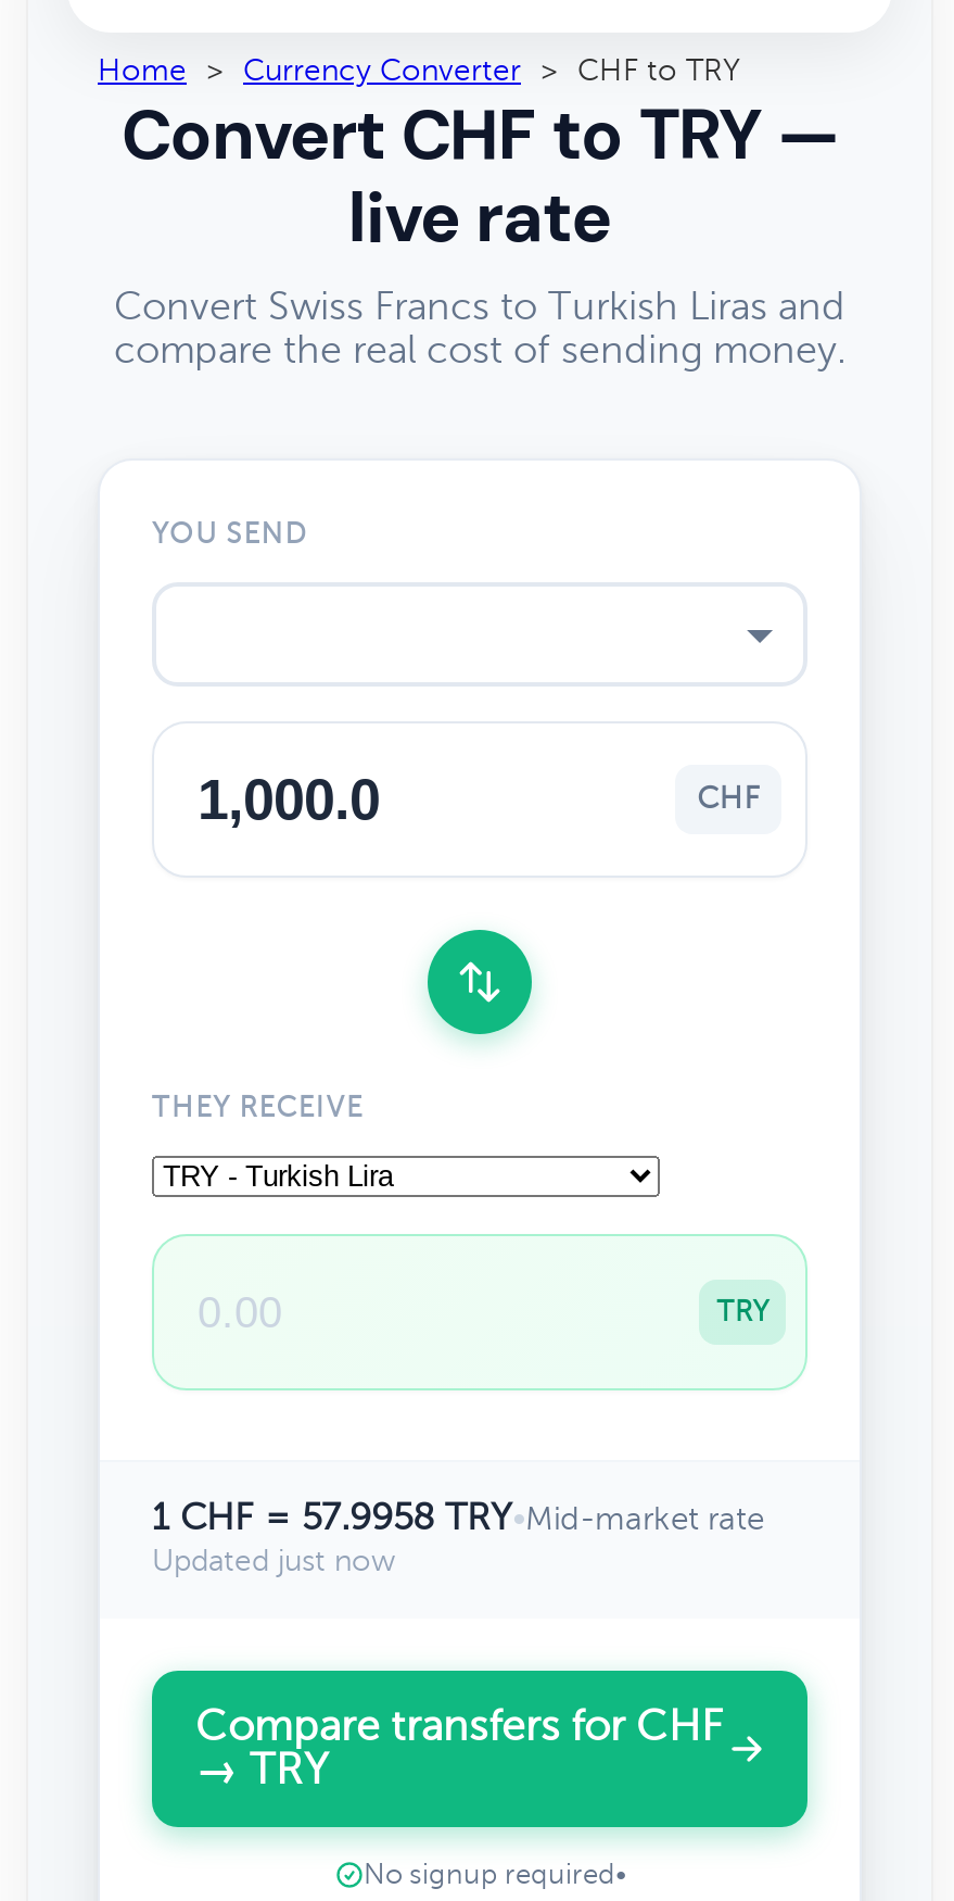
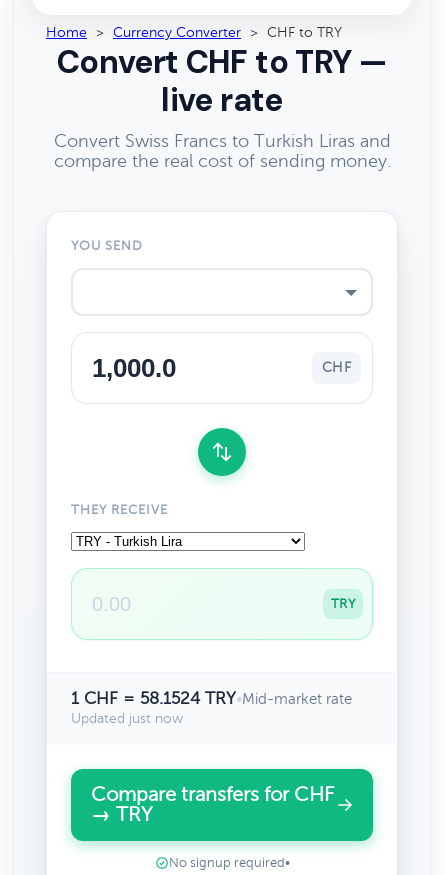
[152,1497,764,1538] 1 CHF = 57.9958 TRY • Mid-market rate -> [71,689,352,708] 1 CHF = 58.1524 TRY • Mid-market rate

